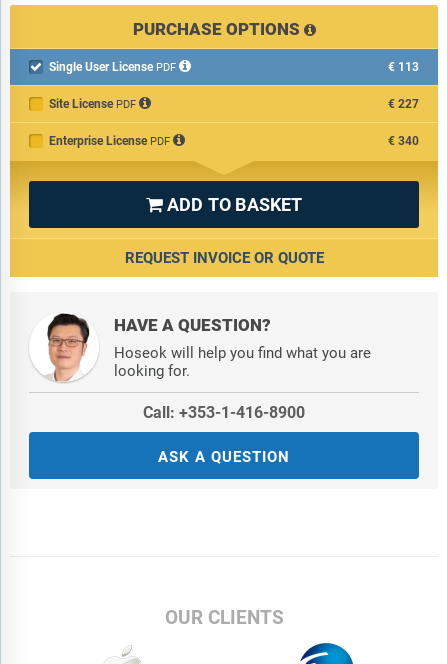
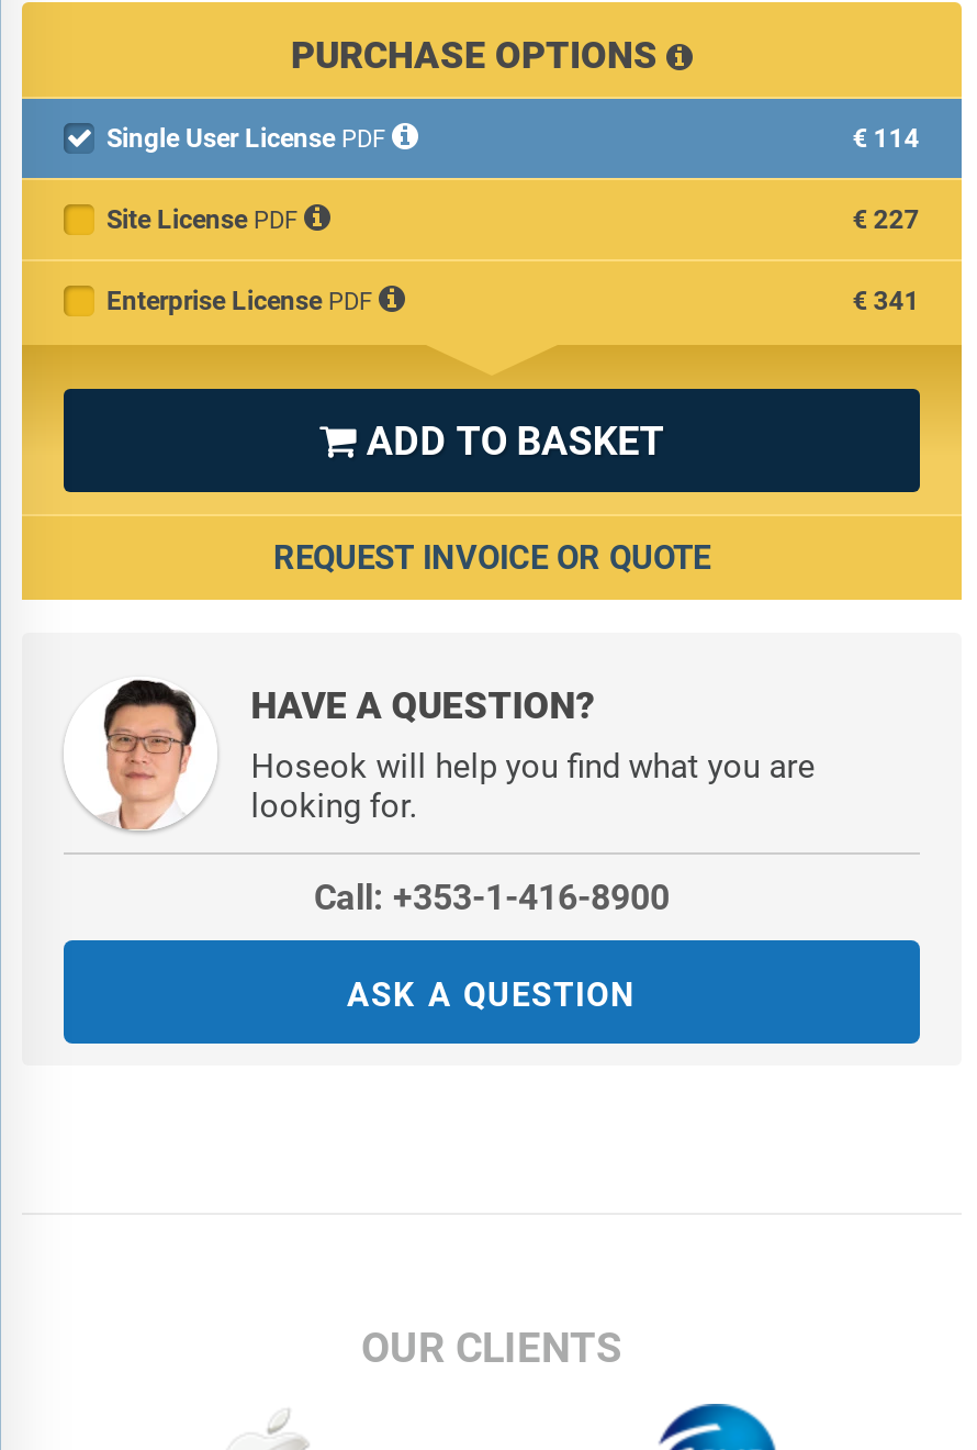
[398,60,419,74] €113 -> [873,122,919,153] €114
[398,134,419,148] €340 -> [873,285,919,316] €341

